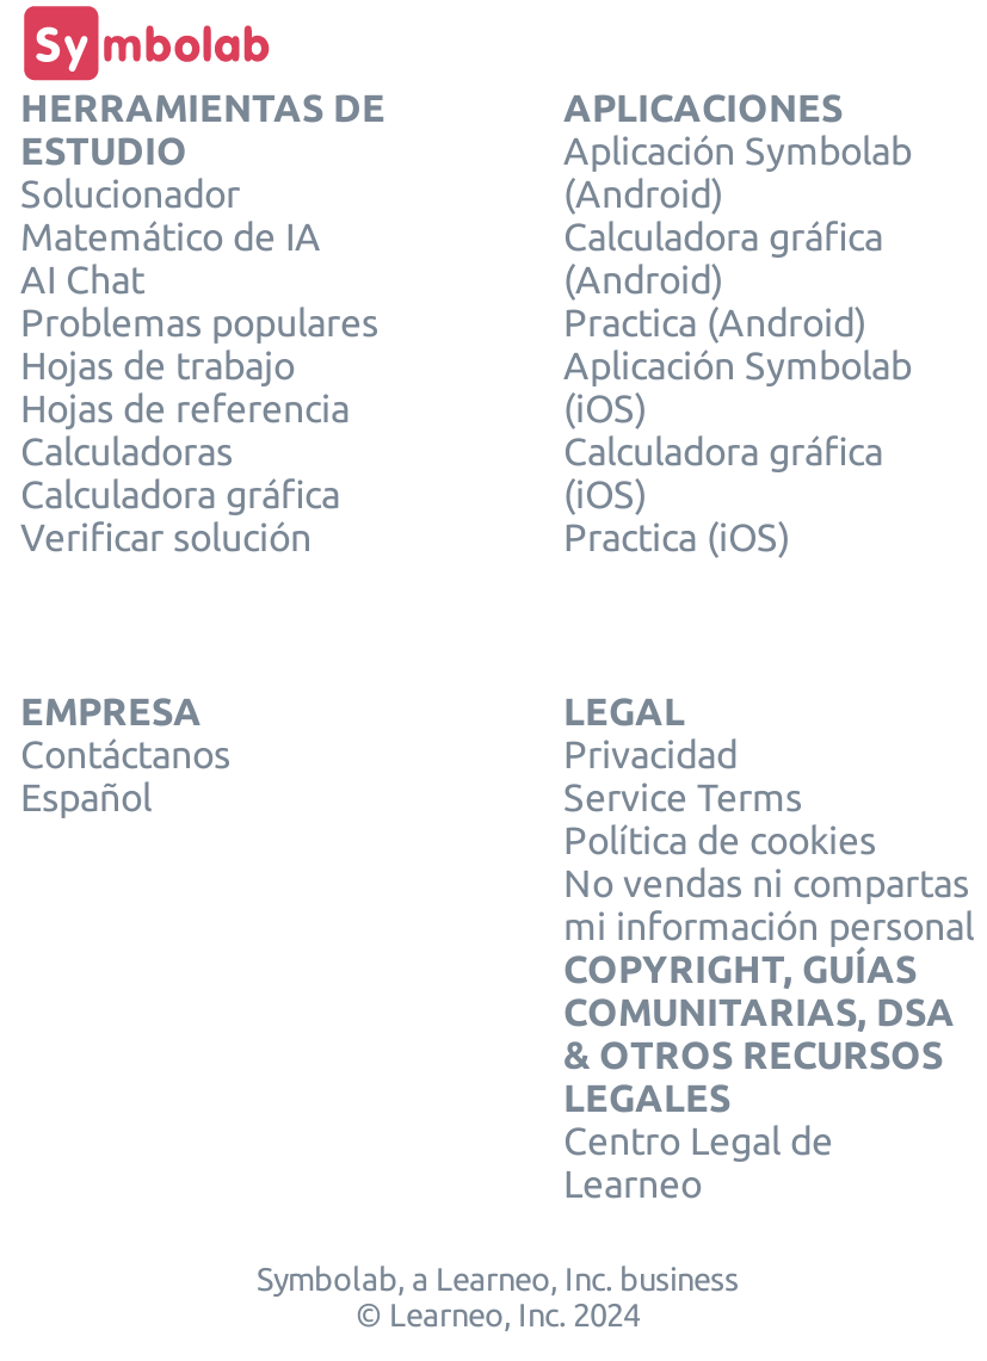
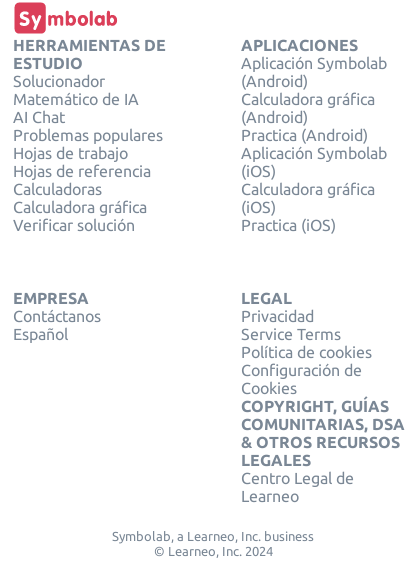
[563,862,974,948] No vendas ni compartas | mi información personal -> [240,361,361,397] Configuración de | Cookies

